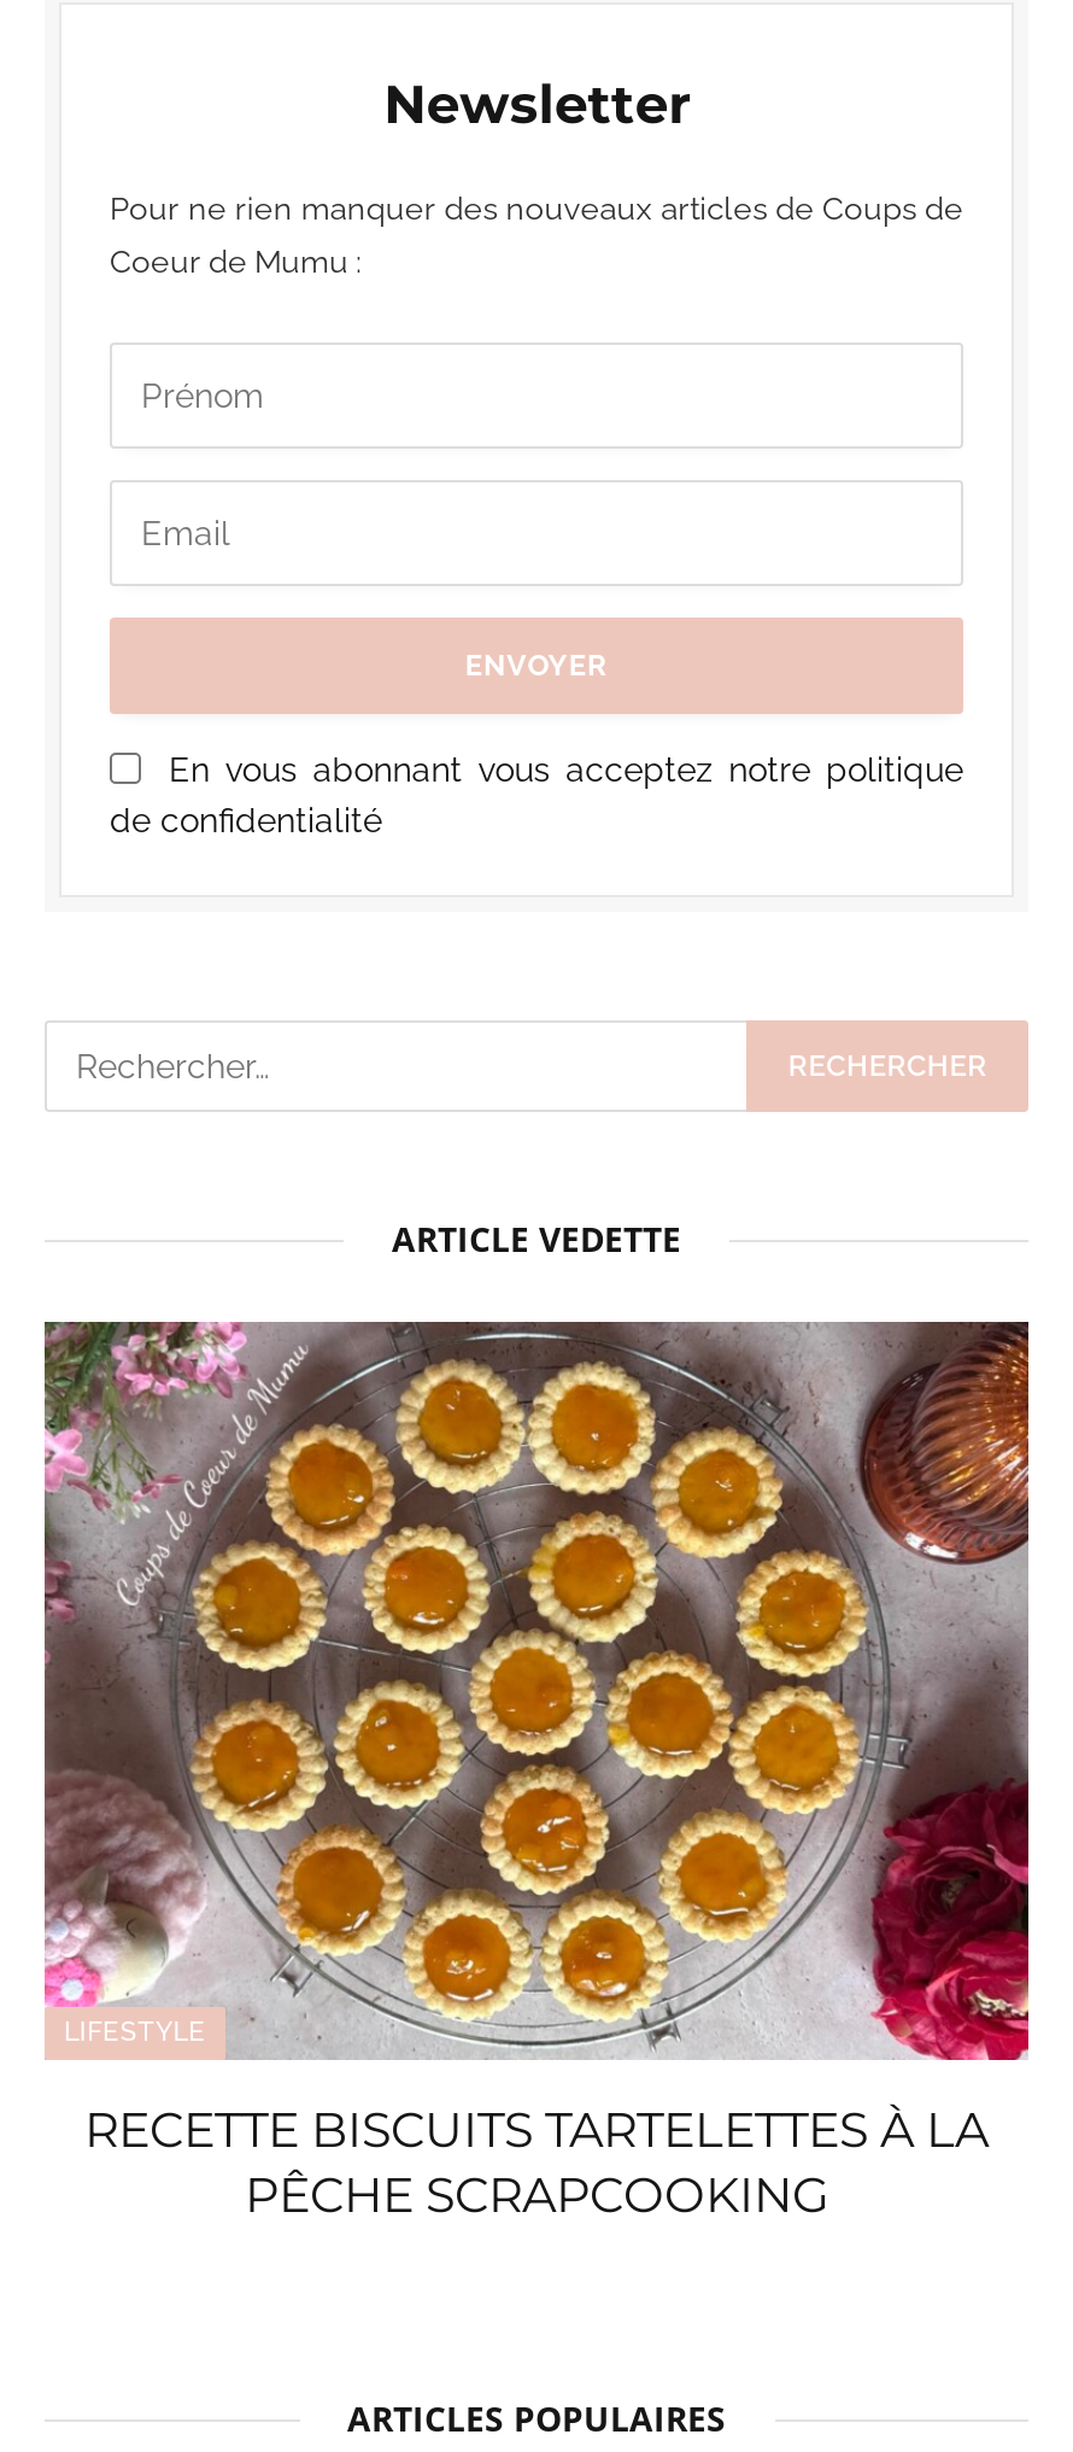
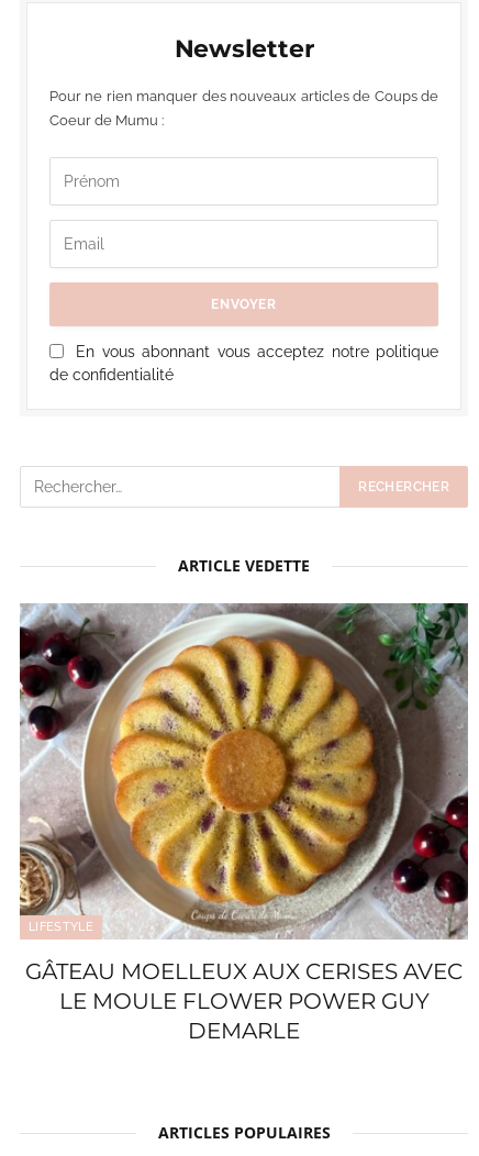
[42,1319,1031,2224] [image] | RECETTE BISCUITS TARTELETTES À LA | PÊCHE SCRAPCOOKING -> [19,602,469,1044] [image] | GÂTEAU MOELLEUX AUX CERISES AVEC | LE MOULE FLOWER POWER GUY | DEMARLE

